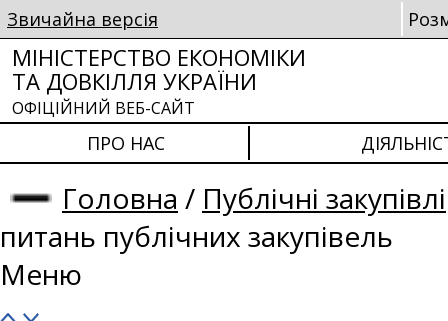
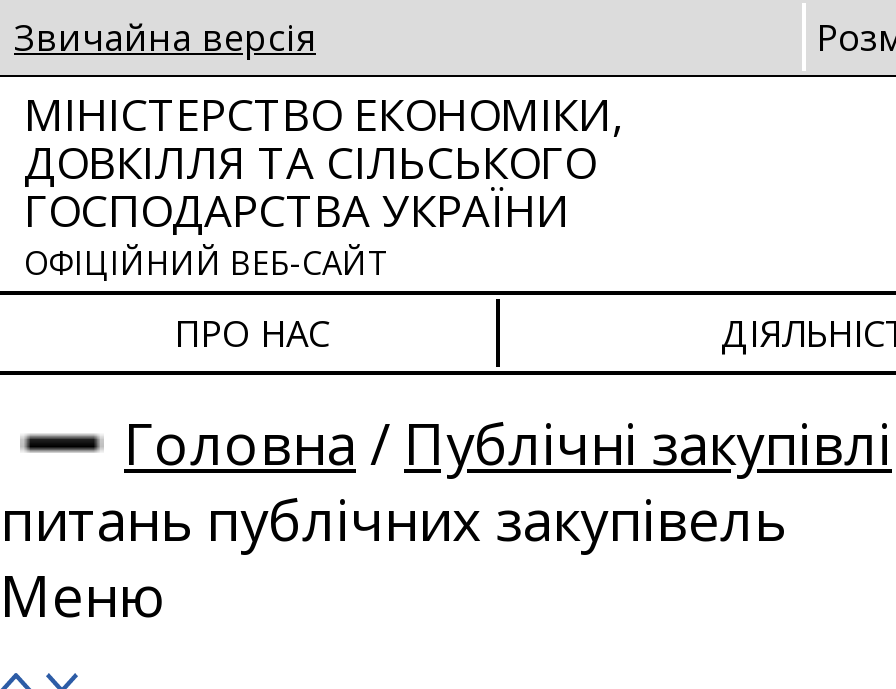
[12,42,306,96] МІНІСТЕРСТВО ЕКОНОМІКИ | ТА ДОВКІЛЛЯ УКРАЇНИ -> [24,83,624,239] МІНІСТЕРСТВО ЕКОНОМІКИ, | ДОВКІЛЛЯ ТА СІЛЬСЬКОГО | ГОСПОДАРСТВА УКРАЇНИ

